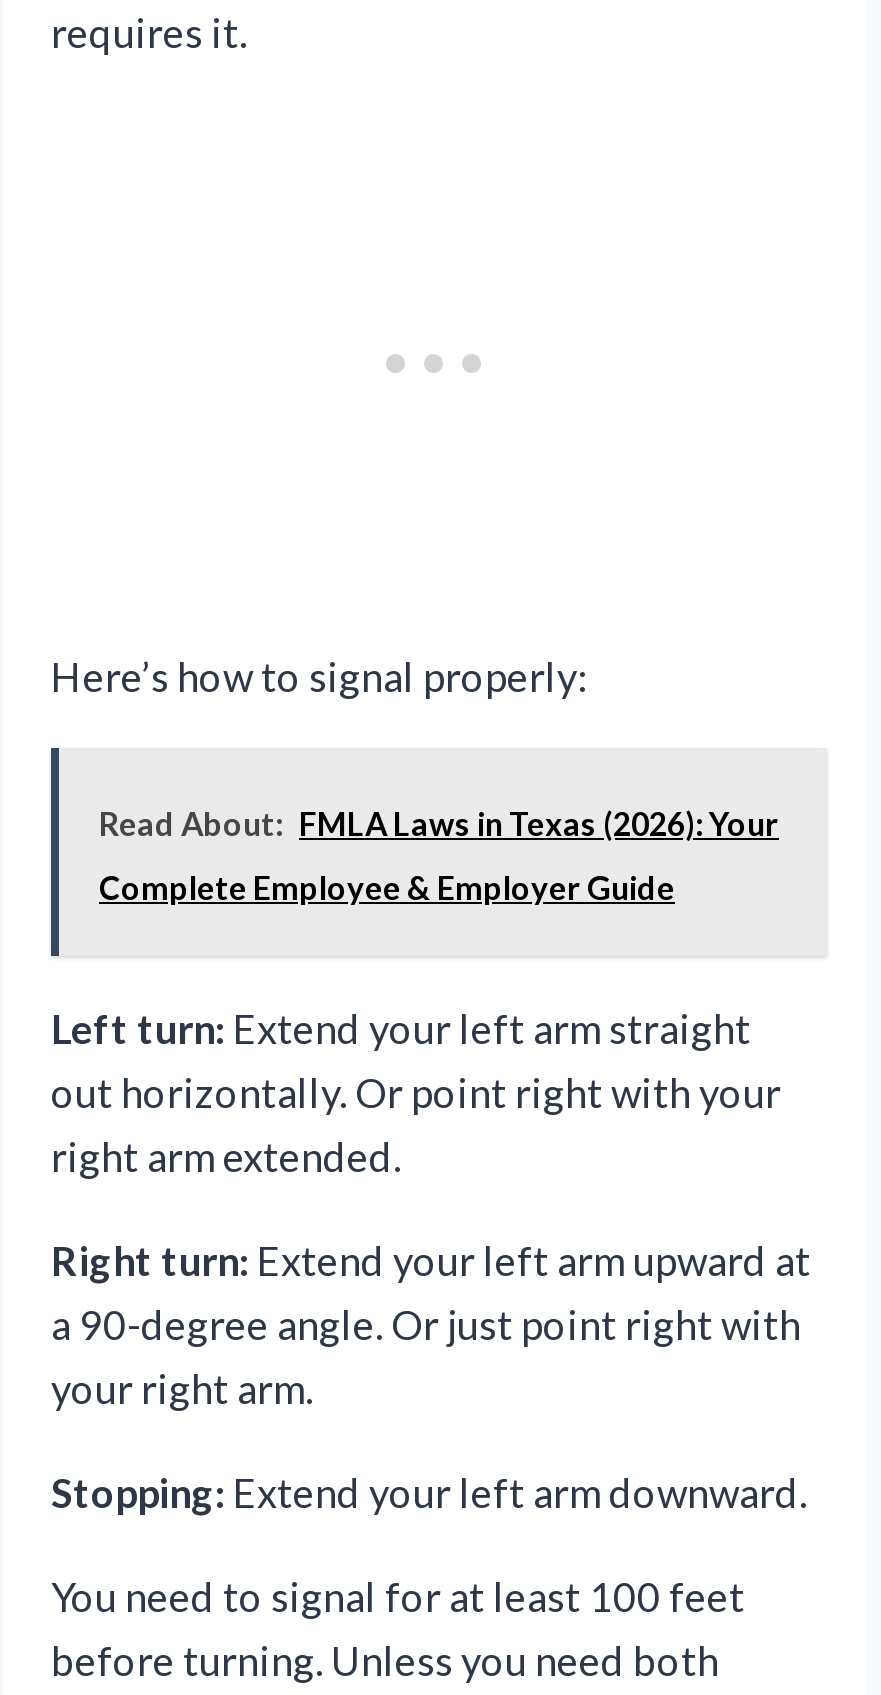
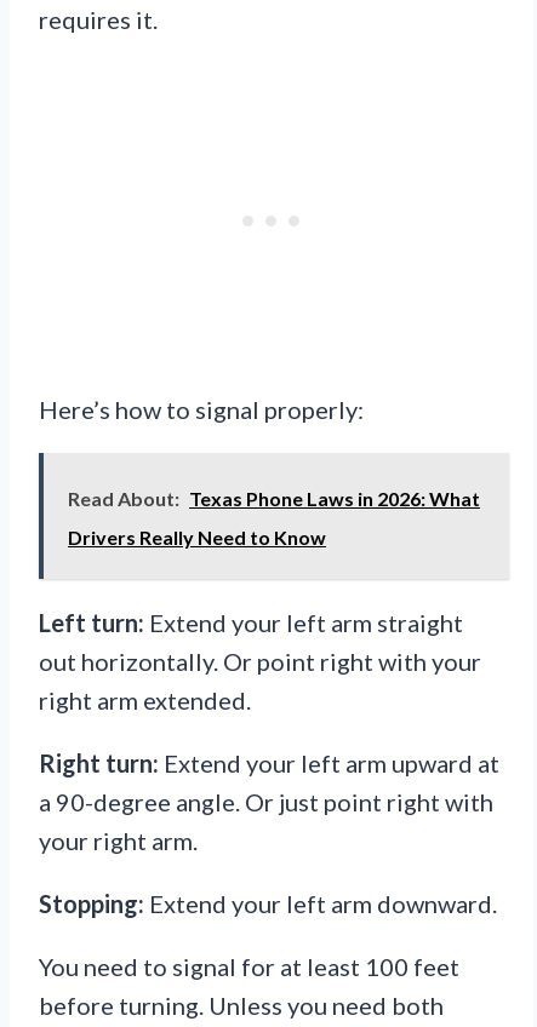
[99,805,779,843] Read About: FMLA Laws in Texas (2026): Your -> [68,487,480,510] Read About: Texas Phone Laws in 2026: What
[99,869,675,907] Complete Employee & Employer Guide -> [68,526,326,549] Drivers Really Need to Know

